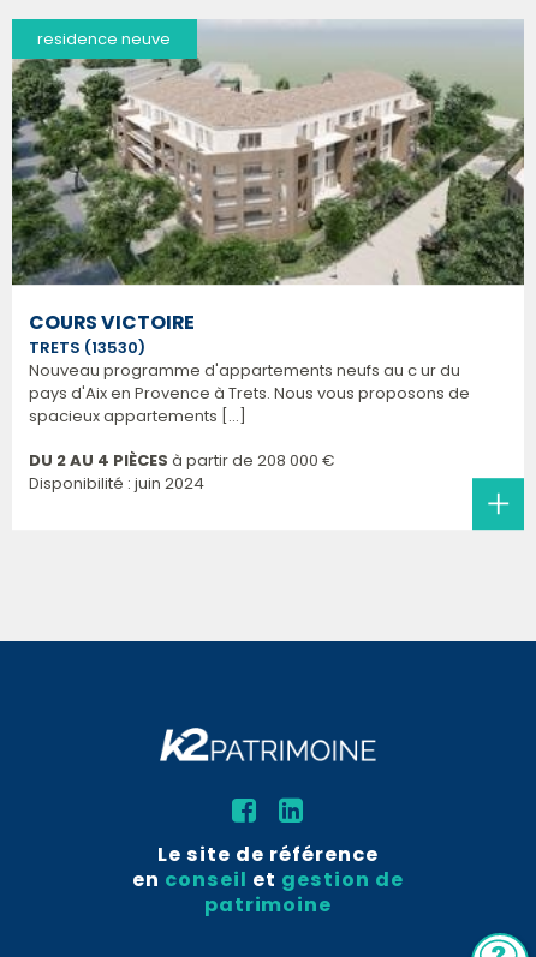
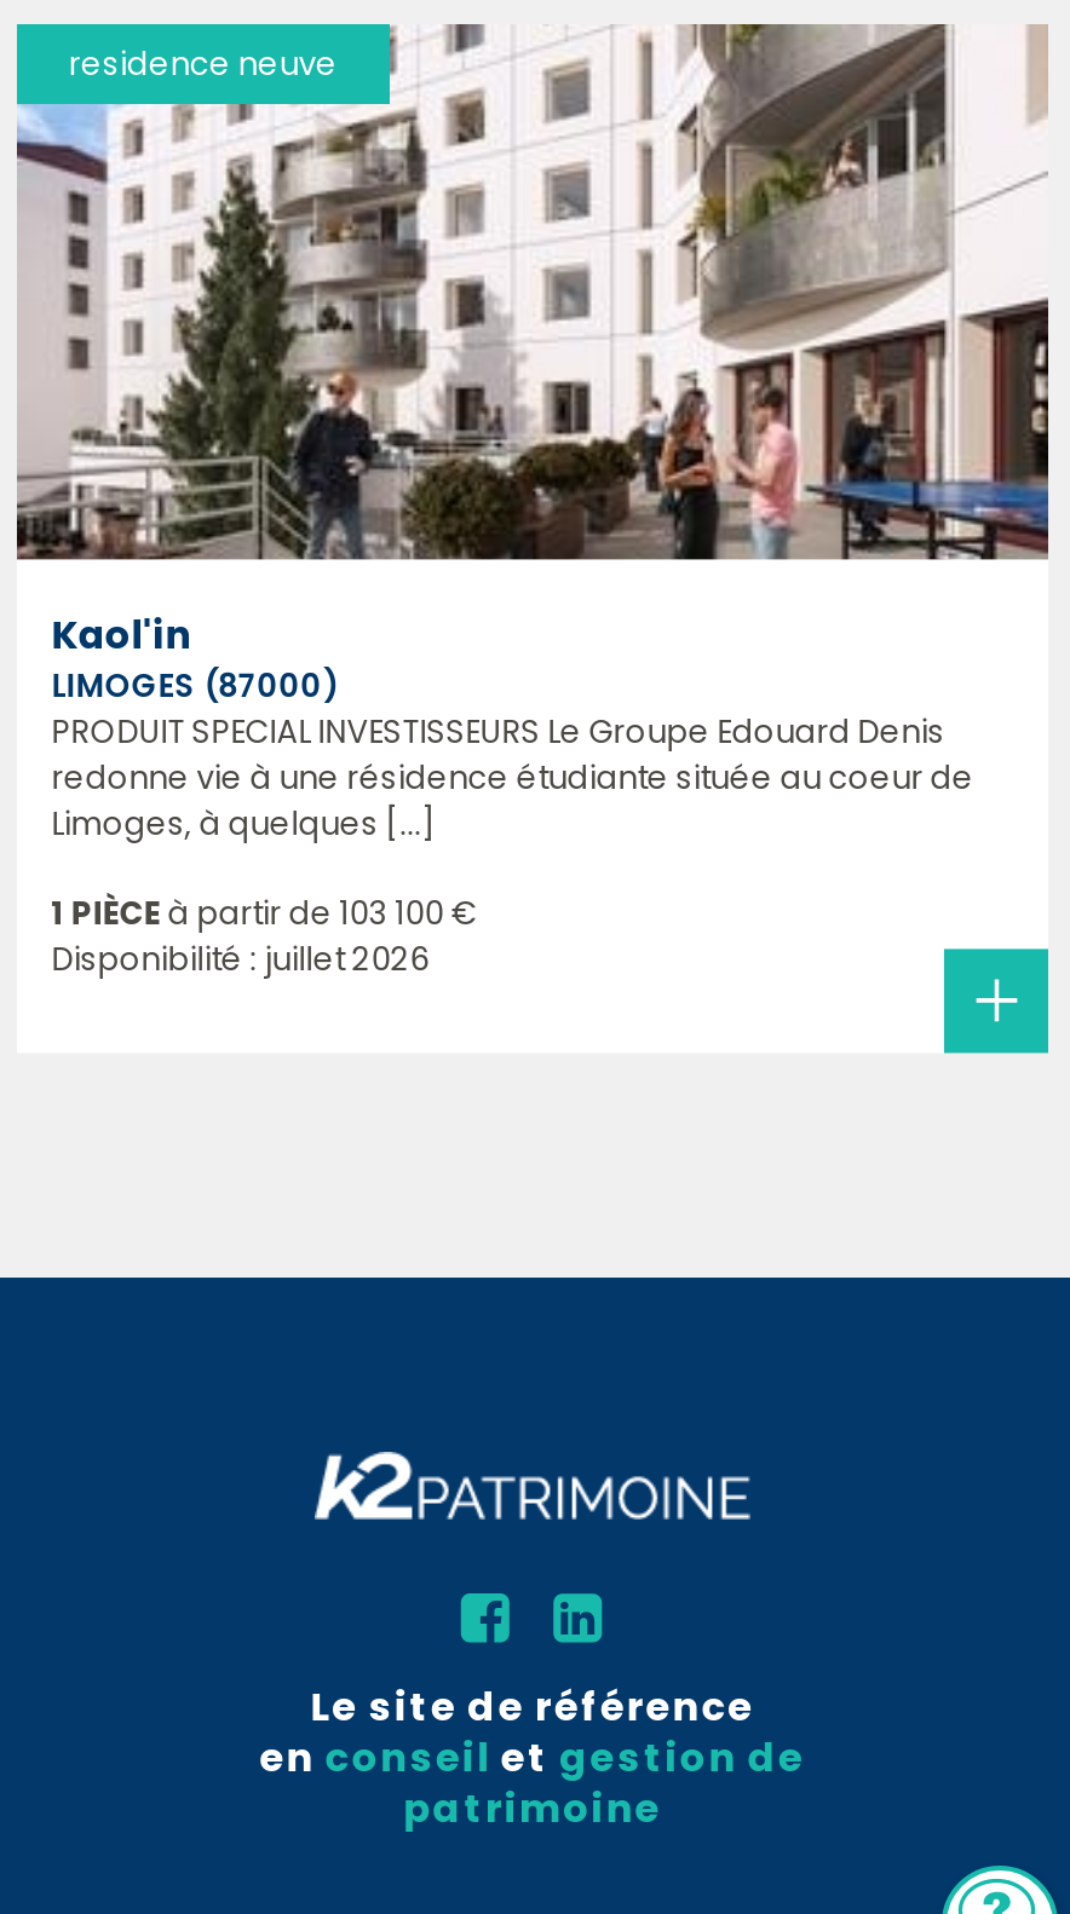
[11,19,525,428] [image] | COURS VICTOIRE | TRETS (13530) | Nouveau programme d'appartements neufs au c ur du | pays d'Aix en Provence à Trets. Nous vous proposons de | spacieux appartements [...] -> [17,22,1051,849] [image] | Kaol'in | LIMOGES (87000) | PRODUIT SPECIAL INVESTISSEURS Le Groupe Edouard Denis | redonne vie à une résidence étudiante située au coeur de | Limoges, à quelques [...]
[29,449,336,495] DU 2 AU 4 PIÈCES à partir de 208 000 € | Disponibilité : juin 2024 -> [51,890,477,982] 1 PIÈCE à partir de 103 100 € | Disponibilité : juillet 2026

